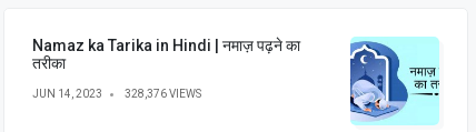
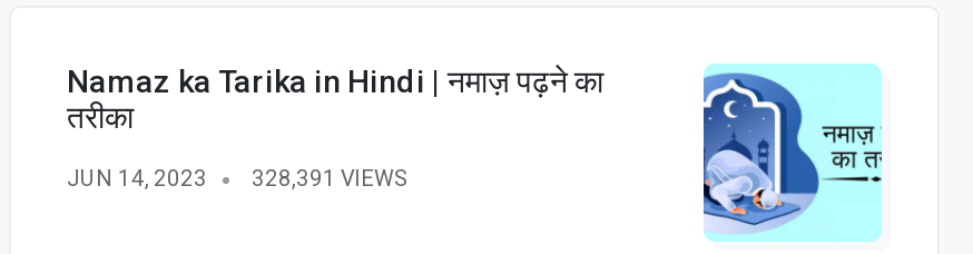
[32,88,201,100] JUN 14, 2023 328,376 VIEWS -> [67,166,405,191] JUN 14, 2023 328,391 VIEWS

